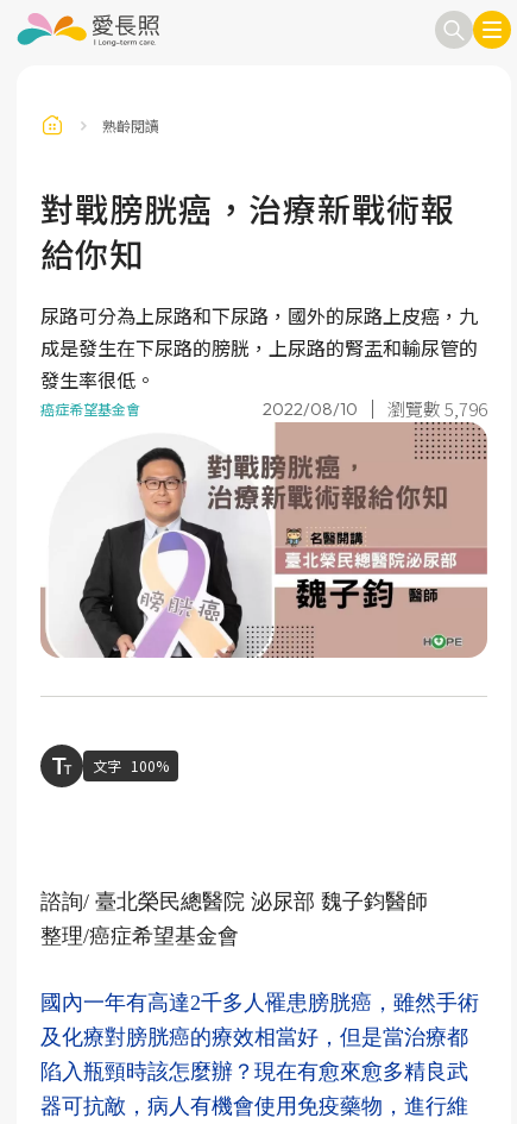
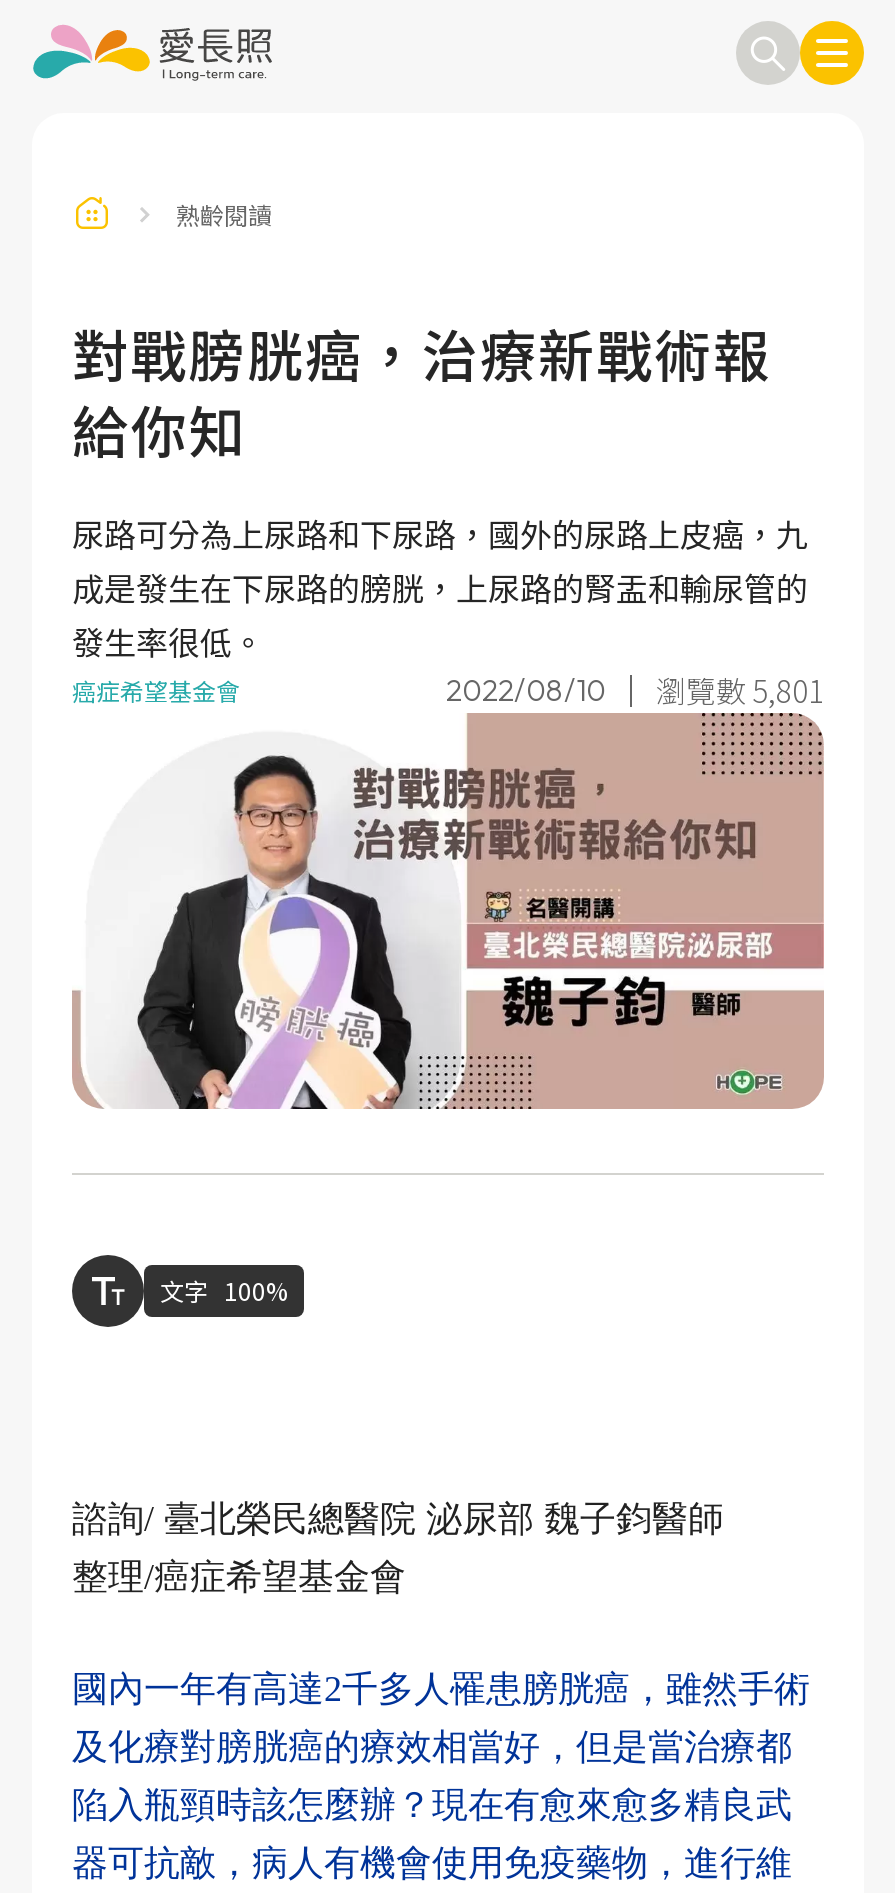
[263,396,487,421] 2022/08/10 瀏覽數 5,796 -> [446,669,824,711] 2022/08/10 瀏覽數 5,801

